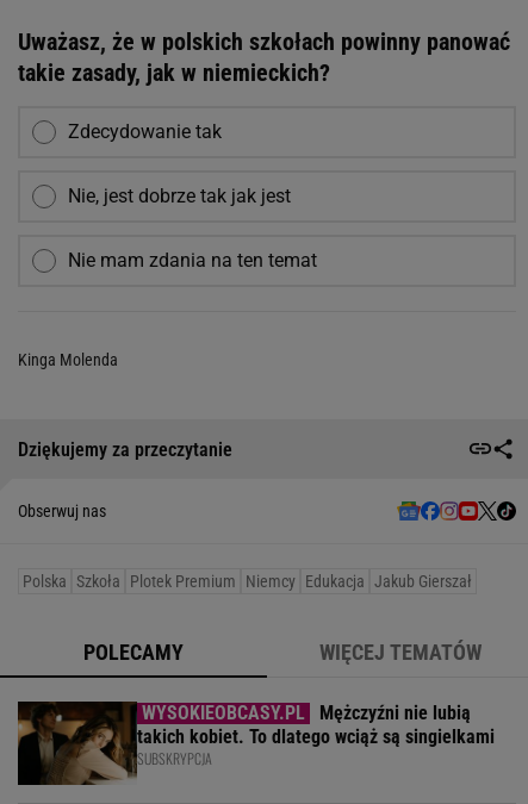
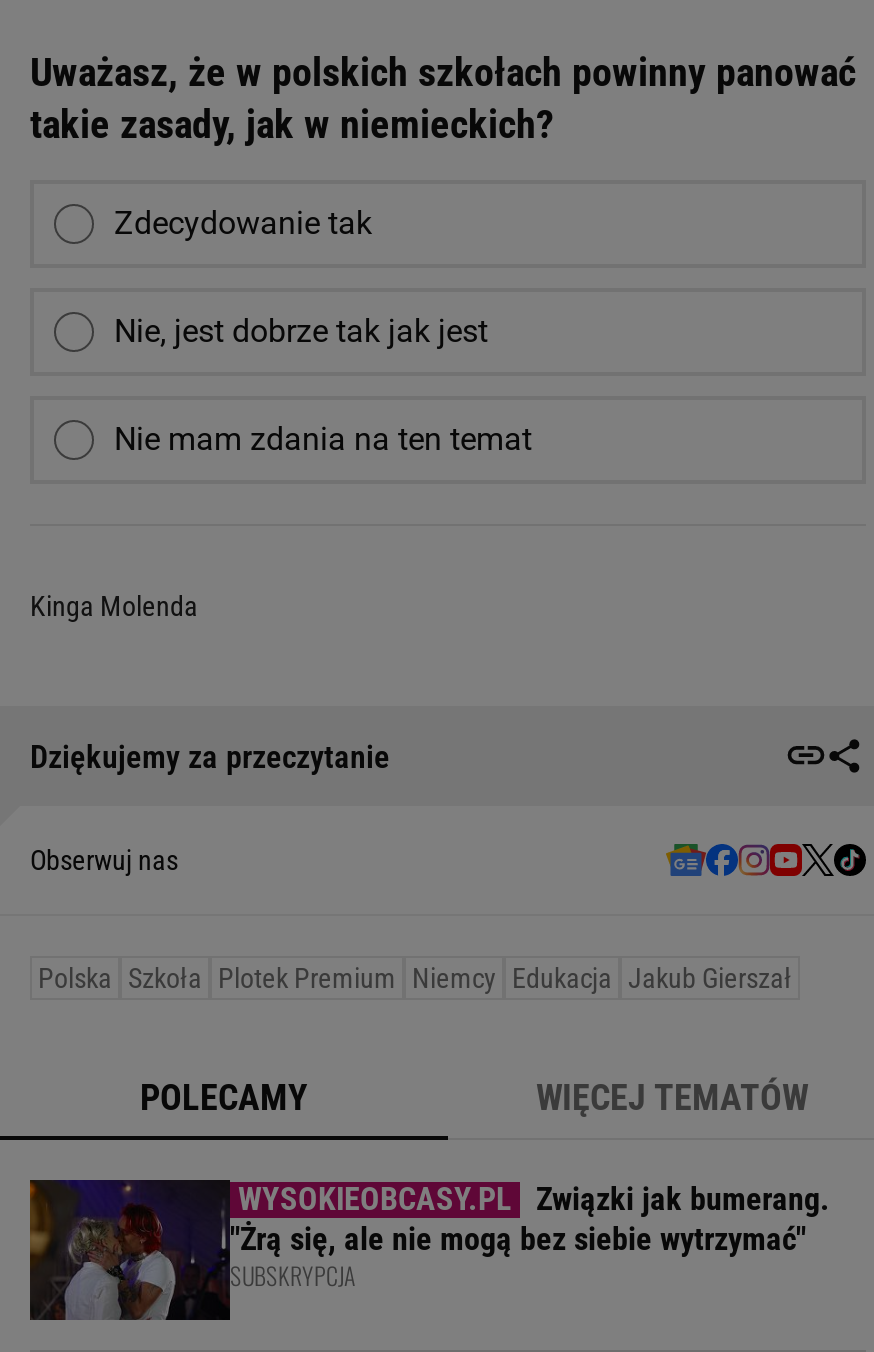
[17,700,495,785] [image] | Mężczyźni nie lubią | takich kobiet. To dlatego wciąż są singielkami -> [28,1178,830,1322] [image] | Związki jak bumerang. | "Żrą się, ale nie mogą bez siebie wytrzymać"

